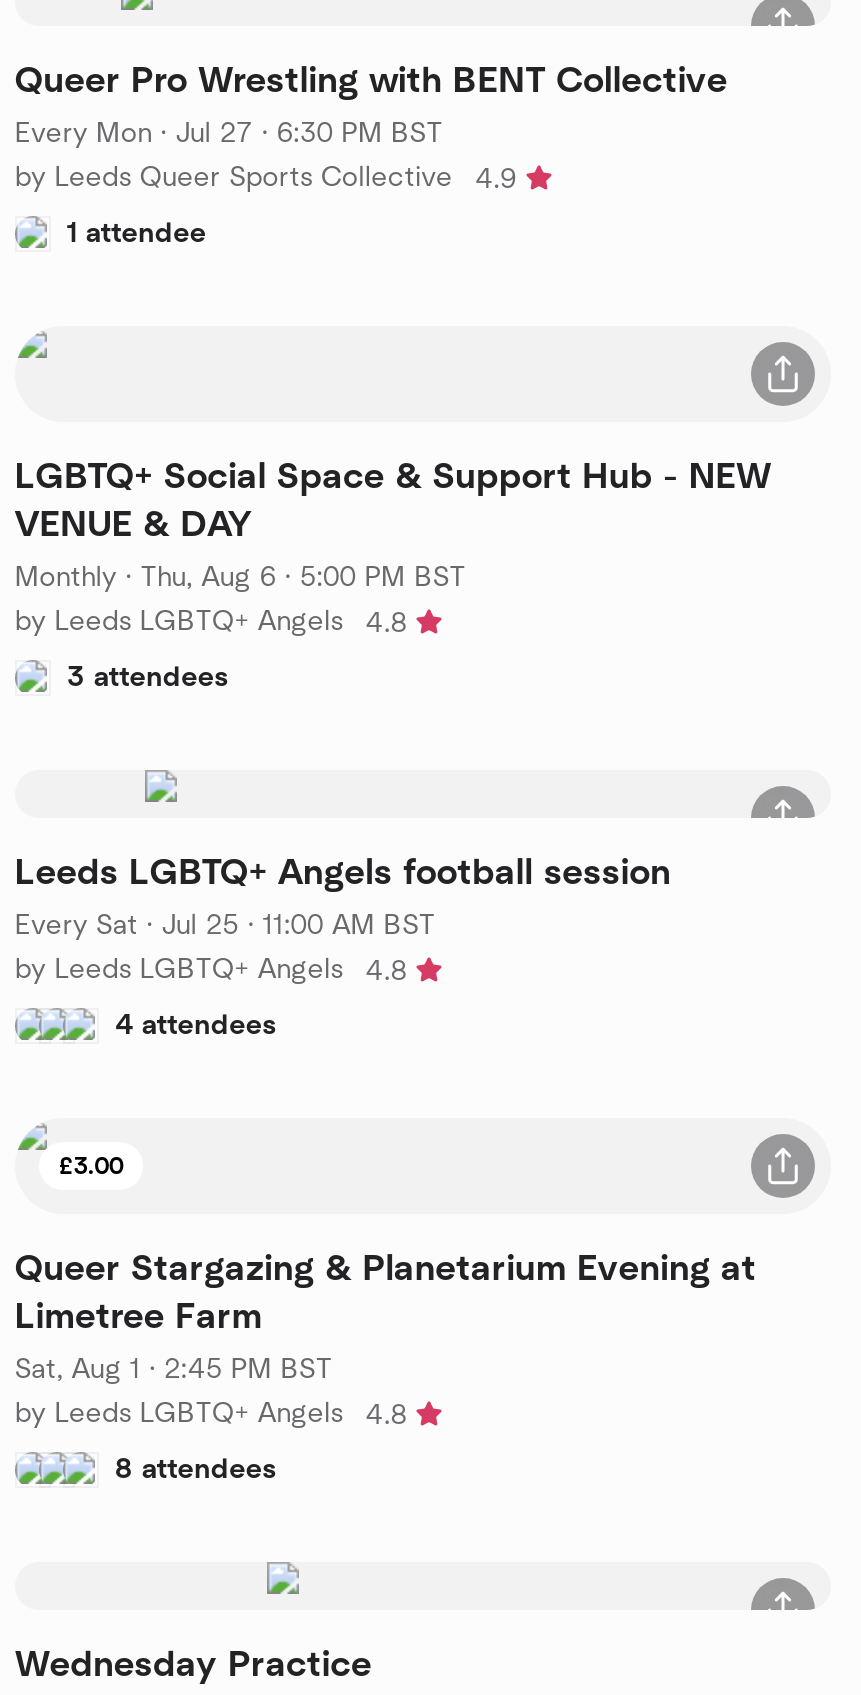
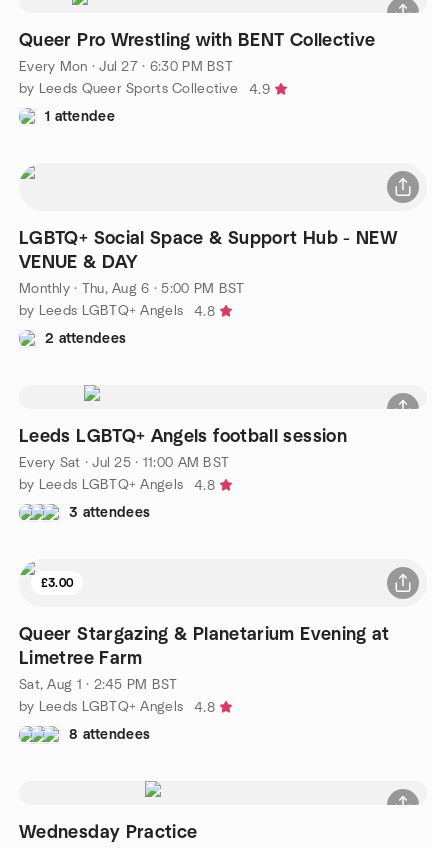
[67,663,229,691] 3 attendees -> [45,331,126,345] 2 attendees
[115,1011,277,1039] 4 attendees -> [69,505,150,519] 3 attendees

